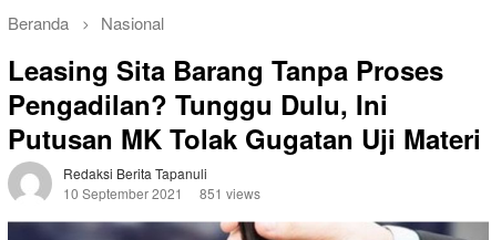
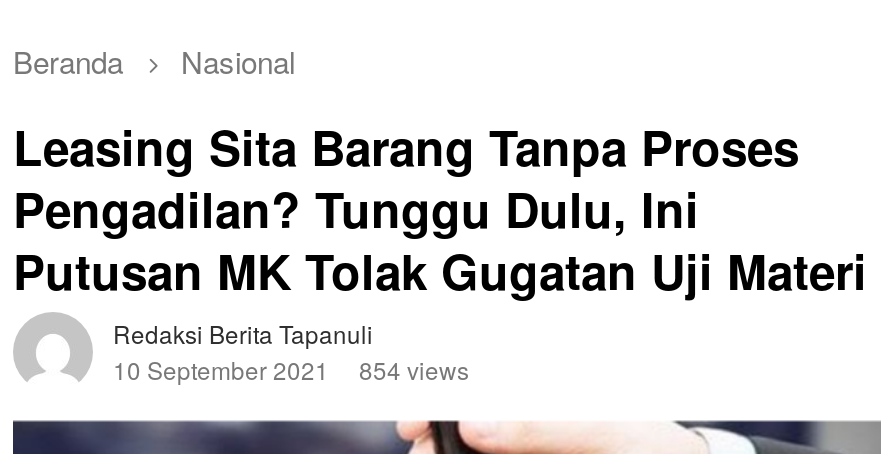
[63,184,260,203] 10 September 2021 851 views -> [113,352,469,386] 10 September 2021 854 views

